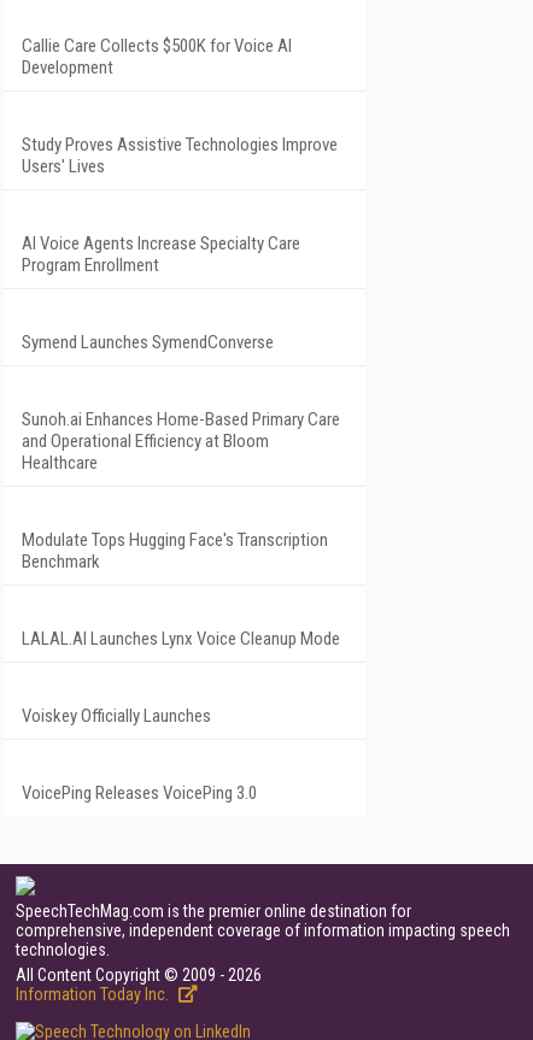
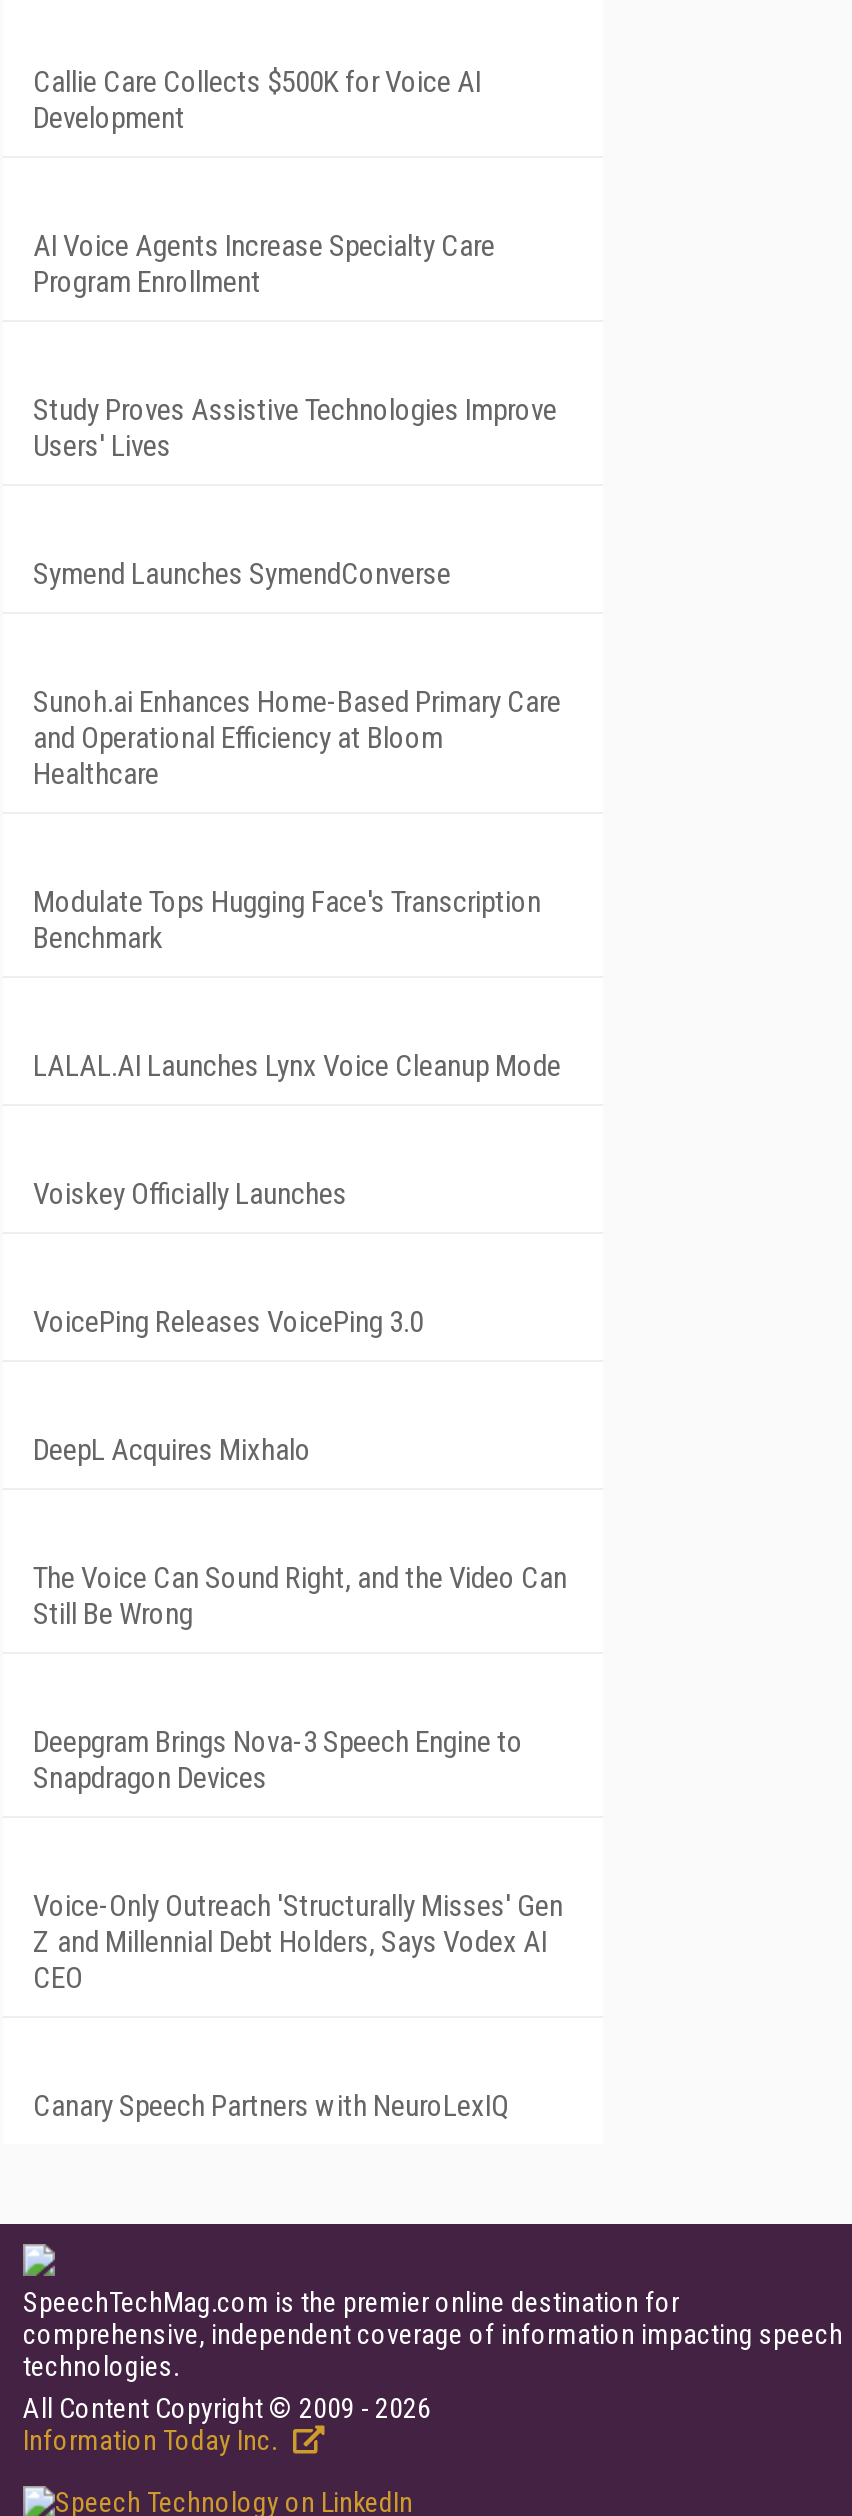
moved [22,233,300,276] -> [33,228,495,300]: AI Voice Agents Increase Specialty Care | Program Enrollment
none -> [33,1432,311,1468] DeepL Acquires Mixhalo
none -> [33,1560,567,1632] The Voice Can Sound Right, and the Video Can | Still Be Wrong
none -> [33,1724,523,1796] Deepgram Brings Nova-3 Speech Engine to | Snapdragon Devices
none -> [33,1888,563,1996] Voice-Only Outreach 'Structurally Misses' Gen | Z and Millennial Debt Holders, Says Vodex AI | CEO
none -> [33,2088,509,2124] Canary Speech Partners with NeuroLexIQ

